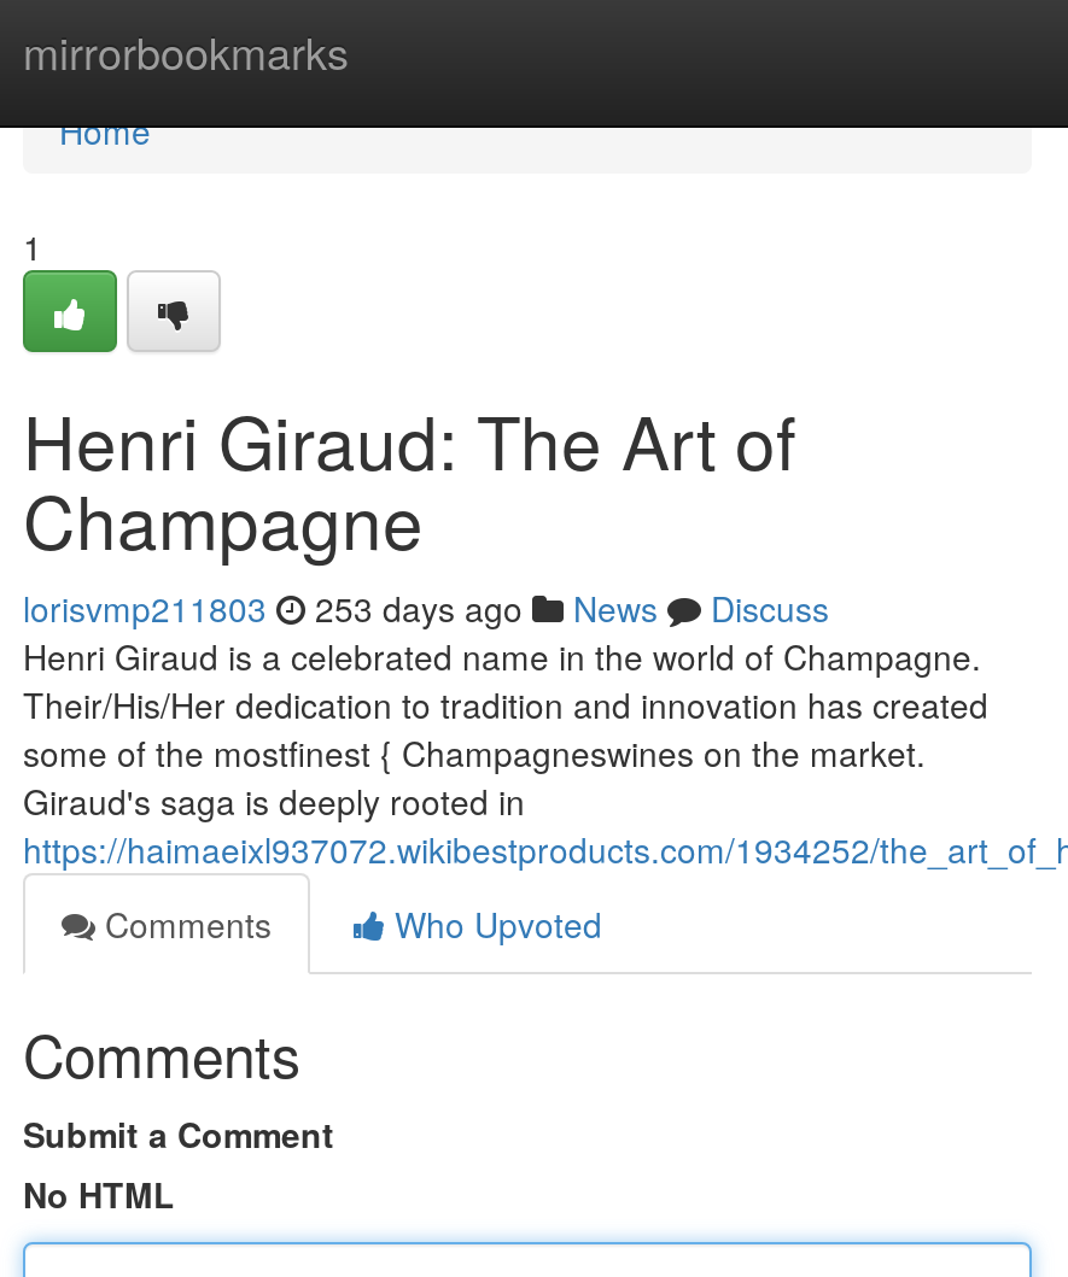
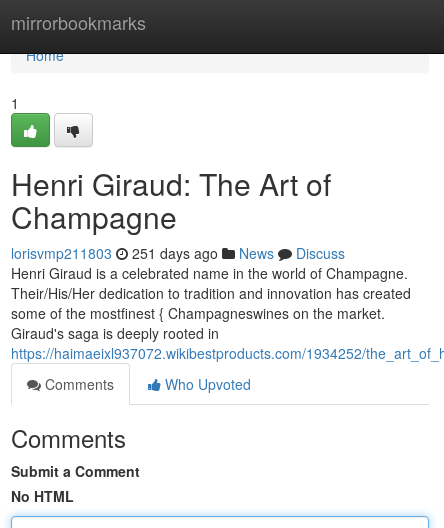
[23,584,829,632] lorisvmp211803 253 days ago News Discuss -> [11,243,345,263] lorisvmp211803 251 days ago News Discuss

